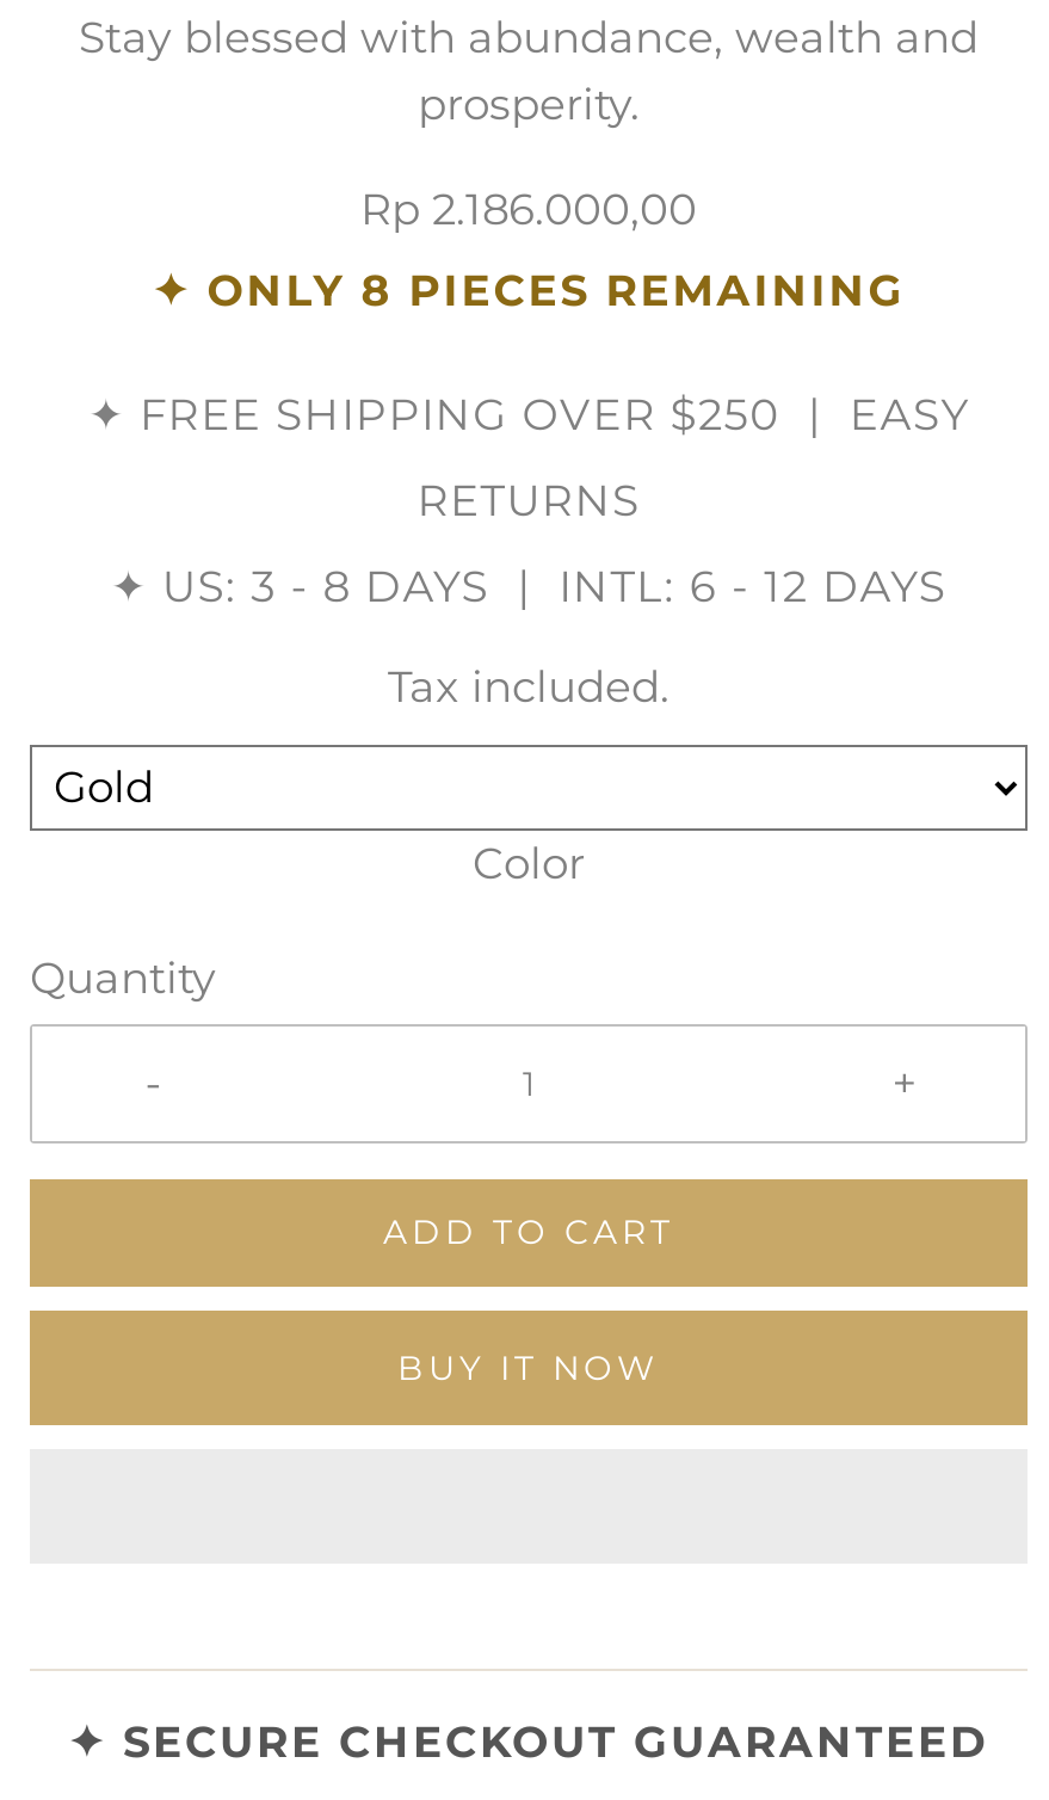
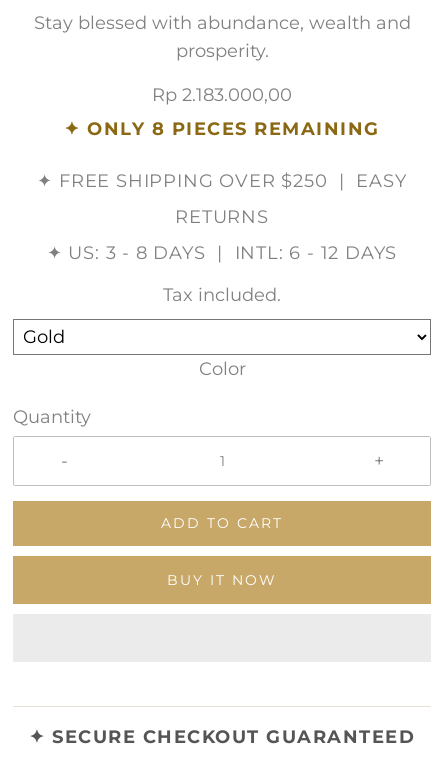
[360,184,697,236] Rp 2.186.000,00 -> [152,84,292,106] Rp 2.183.000,00

